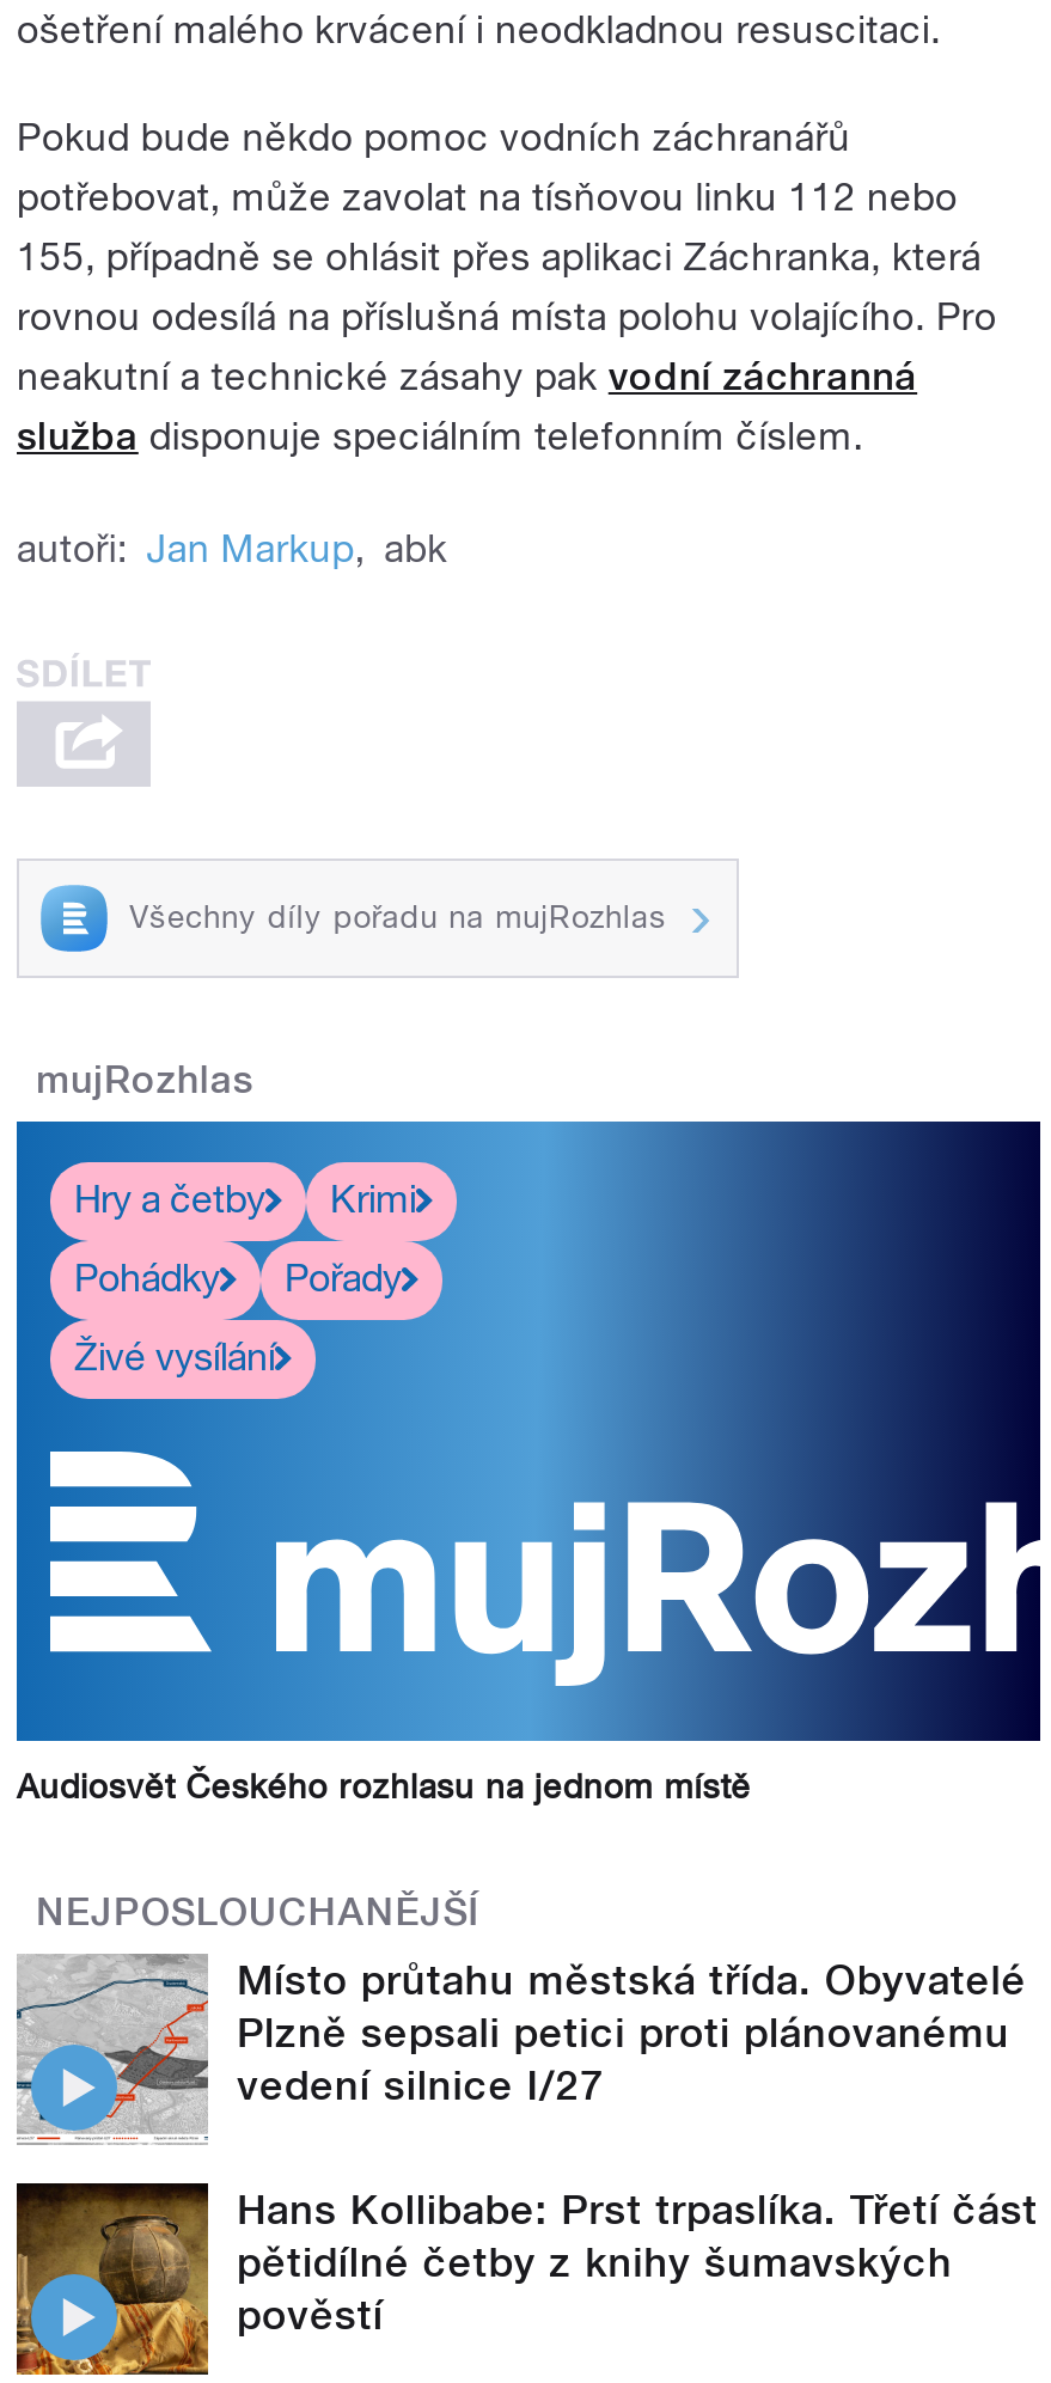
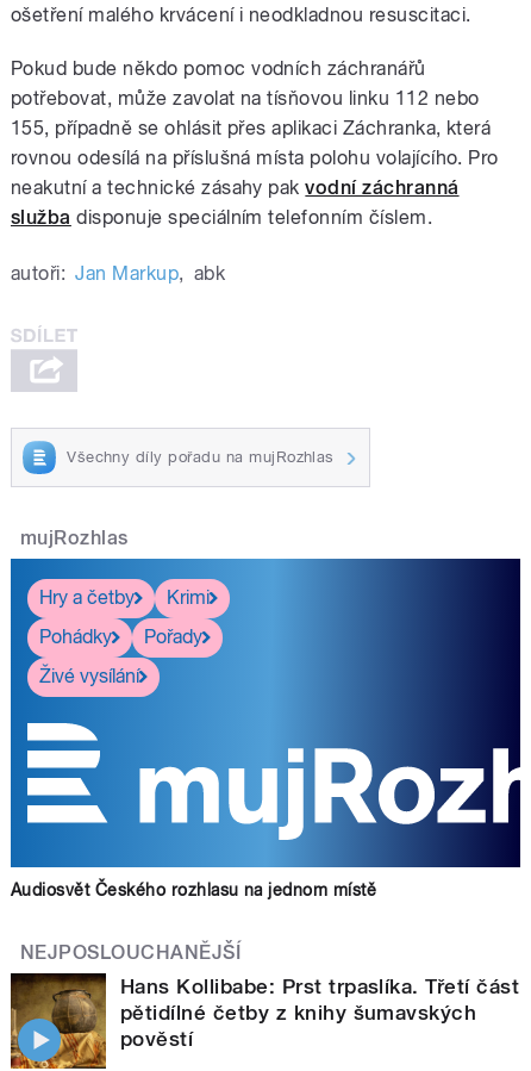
[17,1954,1026,2143] [image] | Místo průtahu městská třída. Obyvatelé | Plzně sepsali petici proti plánovanému | vedení silnice I/27 -> none

